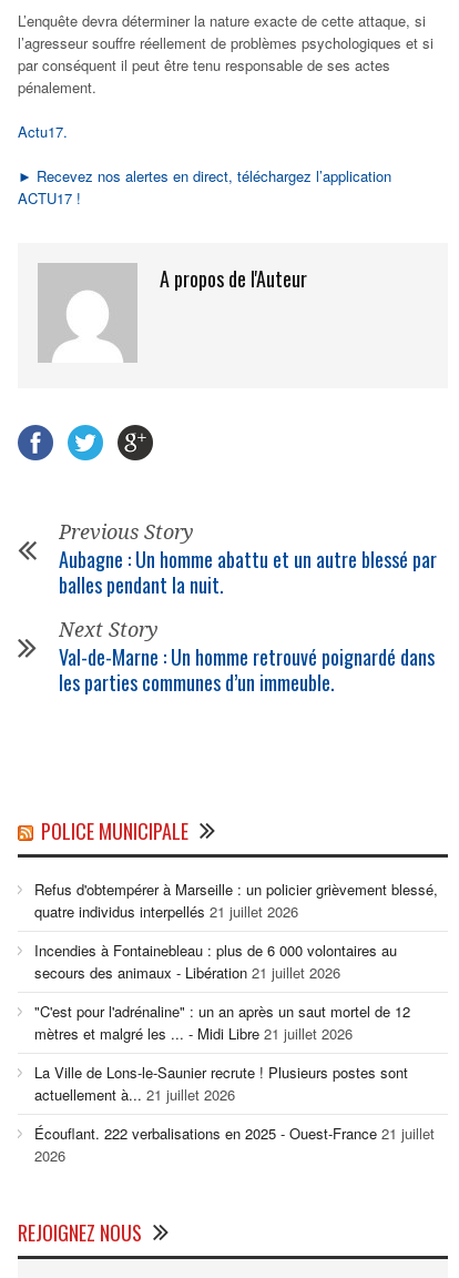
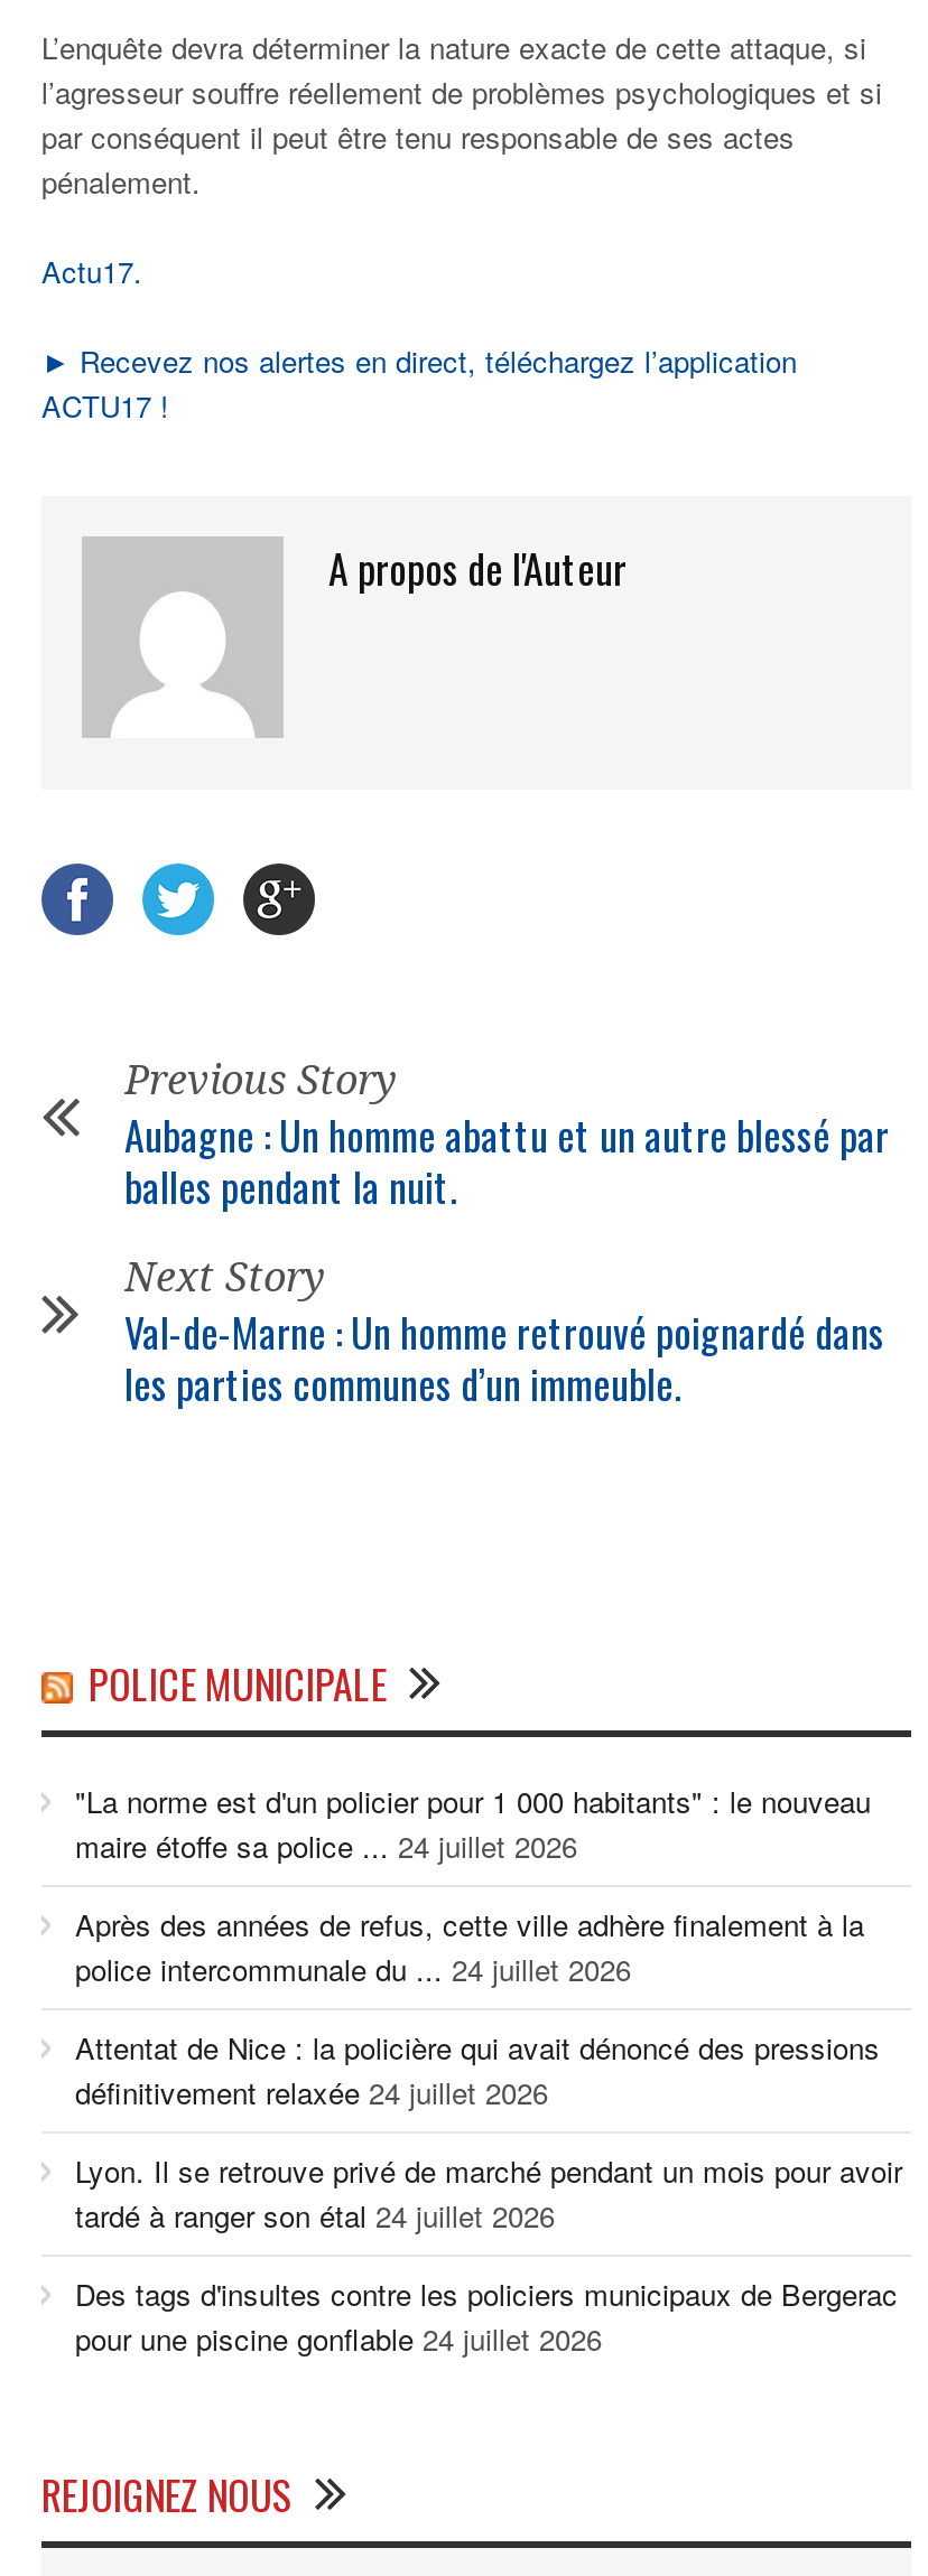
[34,879,438,922] Refus d'obtempérer à Marseille : un policier grièvement blessé, | quatre individus interpellés 21 juillet 2026 -> [75,1780,871,1867] "La norme est d'un policier pour 1 000 habitants" : le nouveau | maire étoffe sa police ... 24 juillet 2026
[34,940,397,983] Incendies à Fontainebleau : plus de 6 000 volontaires au | secours des animaux - Libération 21 juillet 2026 -> [75,1903,864,1991] Après des années de refus, cette ville adhère finalement à la | police intercommunale du ... 24 juillet 2026
[34,1001,410,1044] "C'est pour l'adrénaline" : un an après un saut mortel de 12 | mètres et malgré les ... - Midi Libre 21 juillet 2026 -> [75,2027,880,2114] Attentat de Nice : la policière qui avait dénoncé des pressions | définitivement relaxée 24 juillet 2026
[34,1062,408,1105] La Ville de Lons-le-Saunier recrute ! Plusieurs postes sont | actuellement à... 21 juillet 2026 -> [75,2150,902,2237] Lyon. Il se retrouve privé de marché pendant un mois pour avoir | tardé à ranger son étal 24 juillet 2026
[34,1123,435,1166] Écouflant. 222 verbalisations en 2025 - Ouest-France 21 juillet | 2026 -> [75,2273,898,2360] Des tags d'insultes contre les policiers municipaux de Bergerac | pour une piscine gonflable 24 juillet 2026

